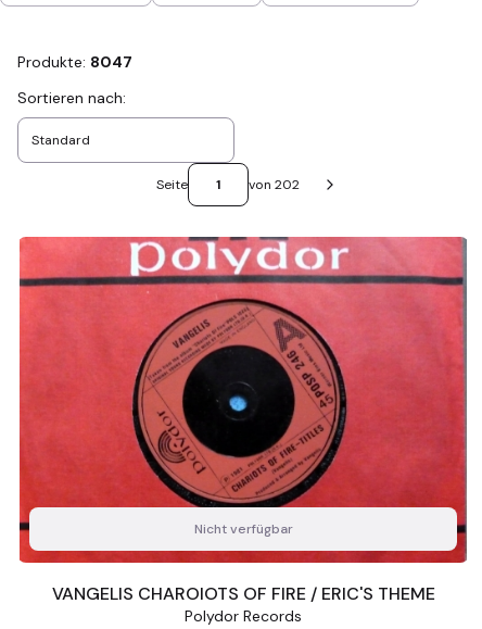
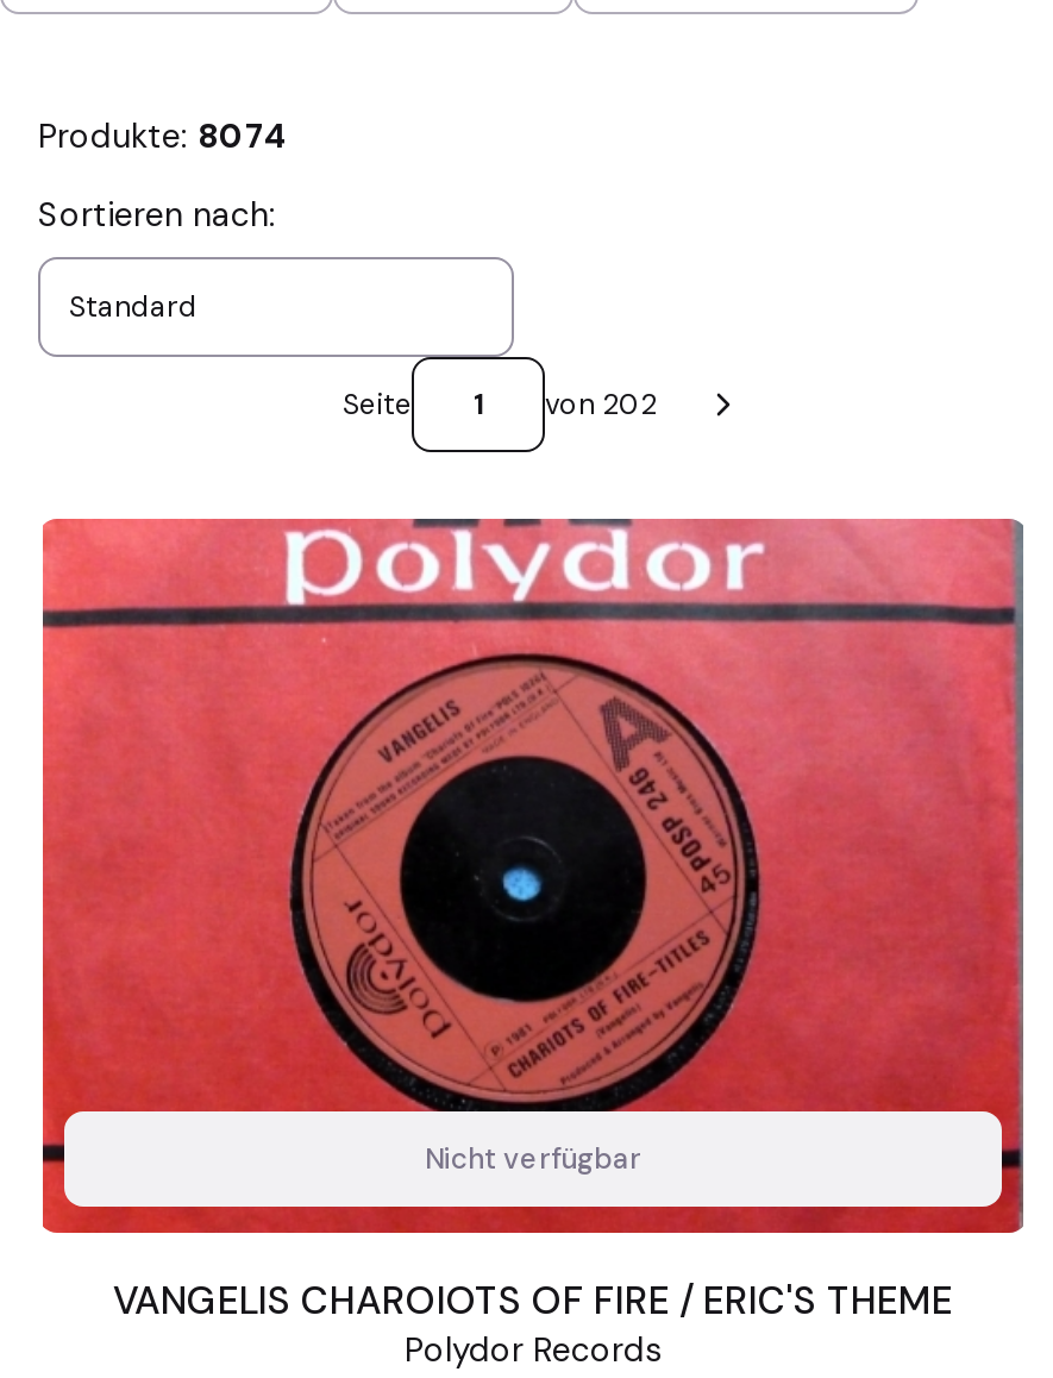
[17,52,132,72] Produkte: 8047 -> [38,114,288,157] Produkte: 8074

